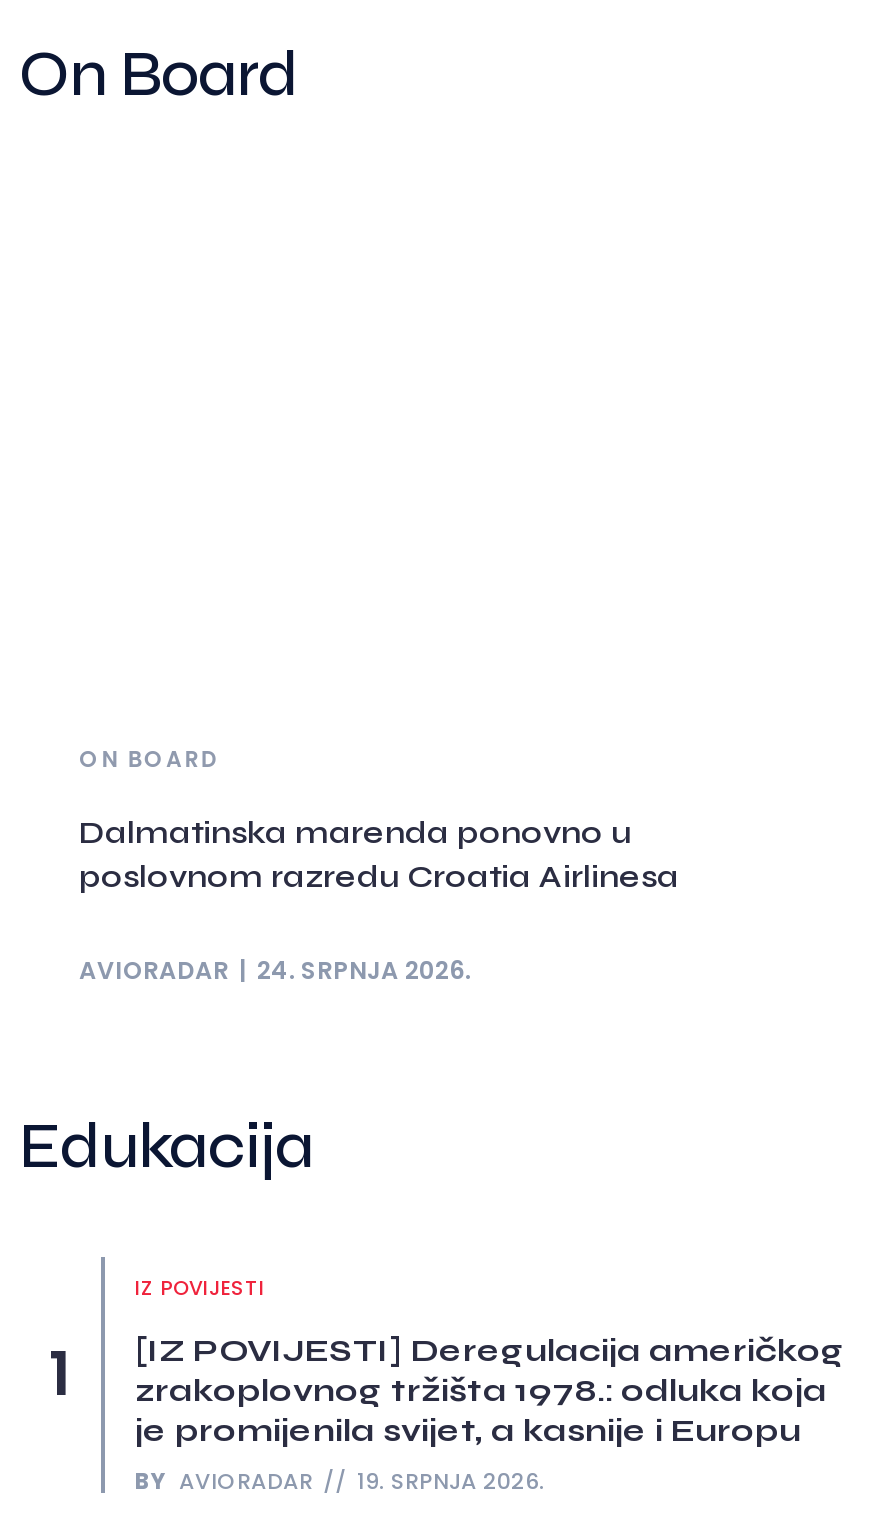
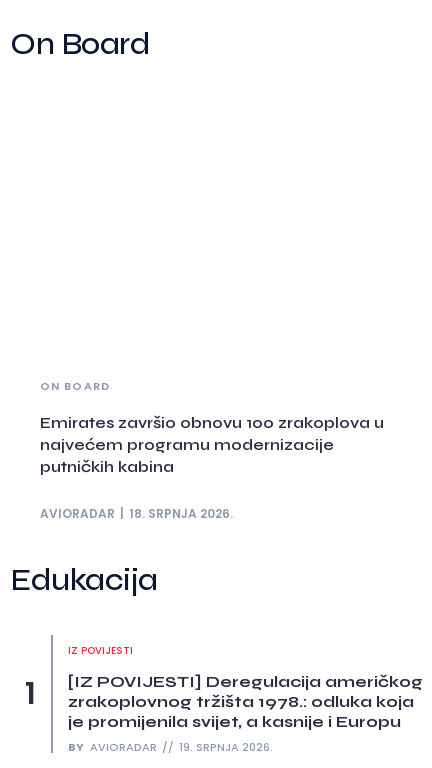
[79,812,679,894] Dalmatinska marenda ponovno u | poslovnom razredu Croatia Airlinesa -> [40,413,384,476] Emirates završio obnovu 100 zrakoplova u | najvećem programu modernizacije | putničkih kabina
[79,952,471,986] AVIORADAR 24. SRPNJA 2026. -> [40,505,233,522] AVIORADAR 18. SRPNJA 2026.
moved [79,952,229,986] -> [40,505,115,522]: AVIORADAR

